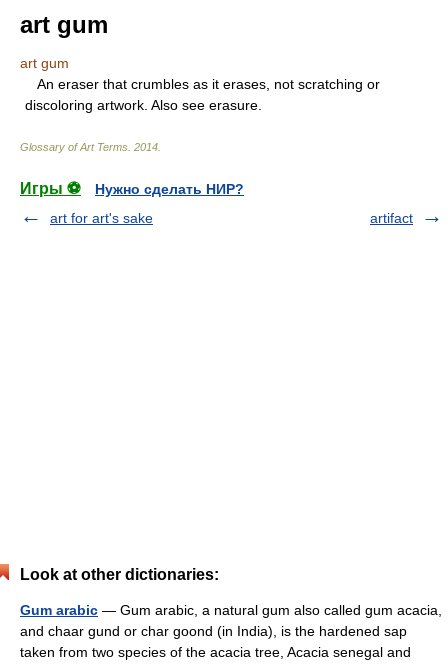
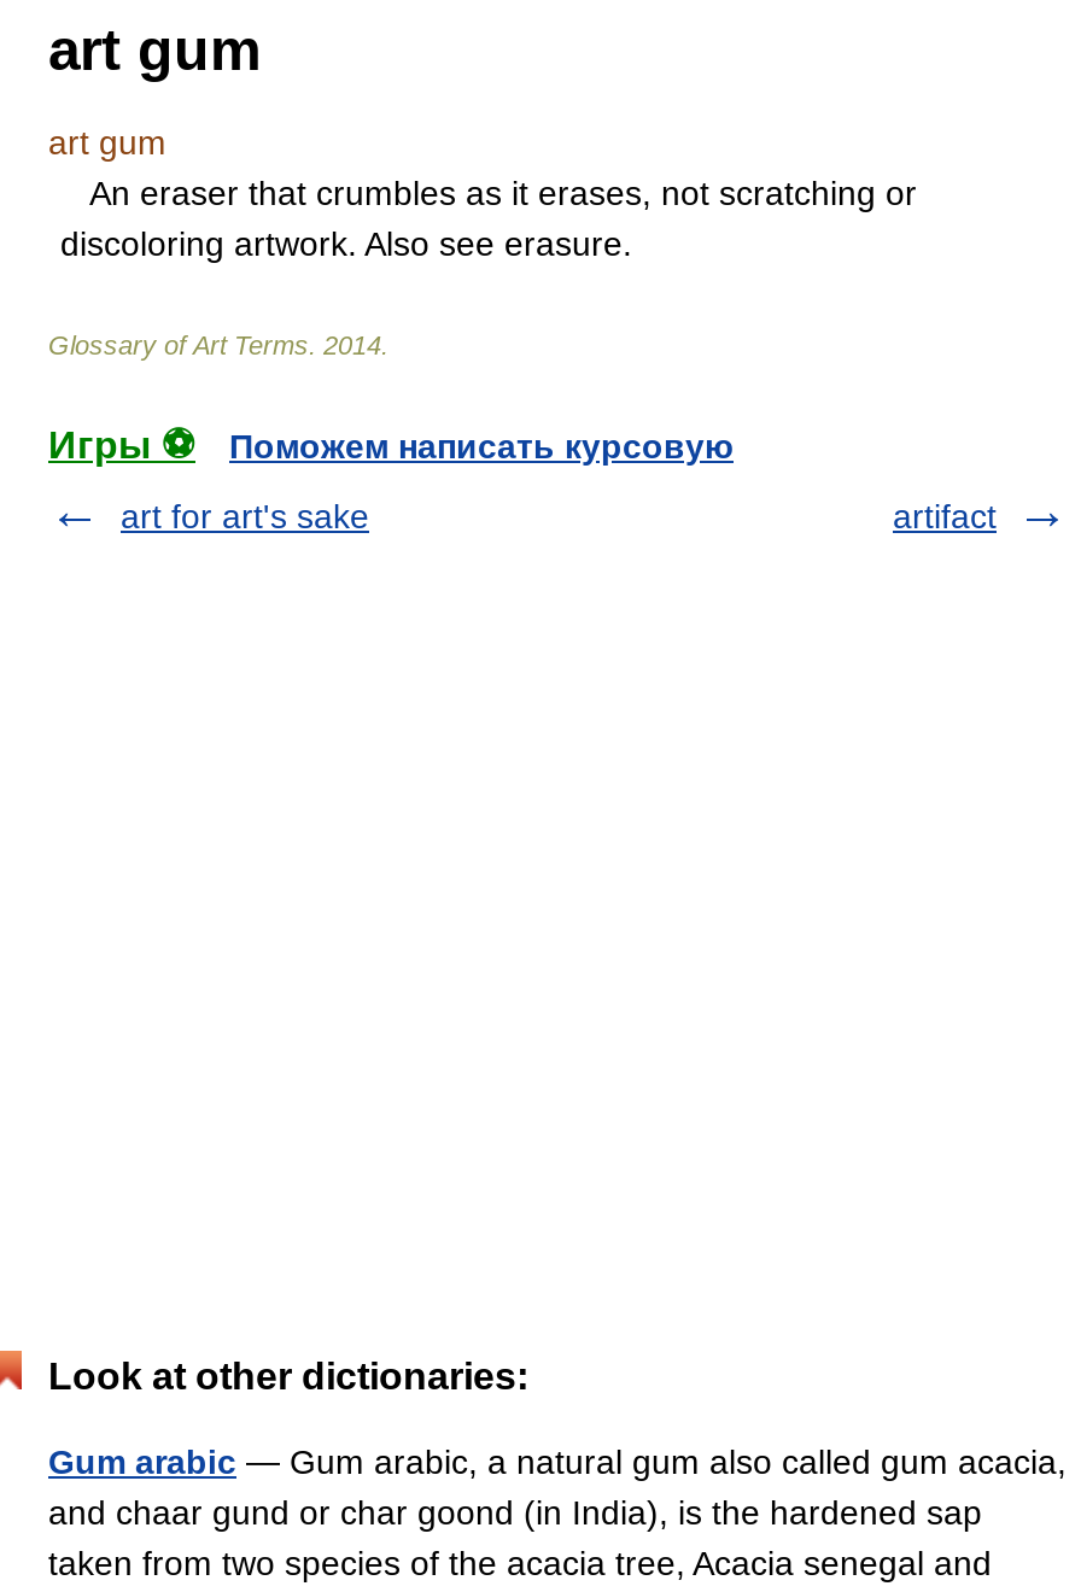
[95,181,244,197] Нужно сделать НИР? -> [229,427,734,466] Поможем написать курсовую

